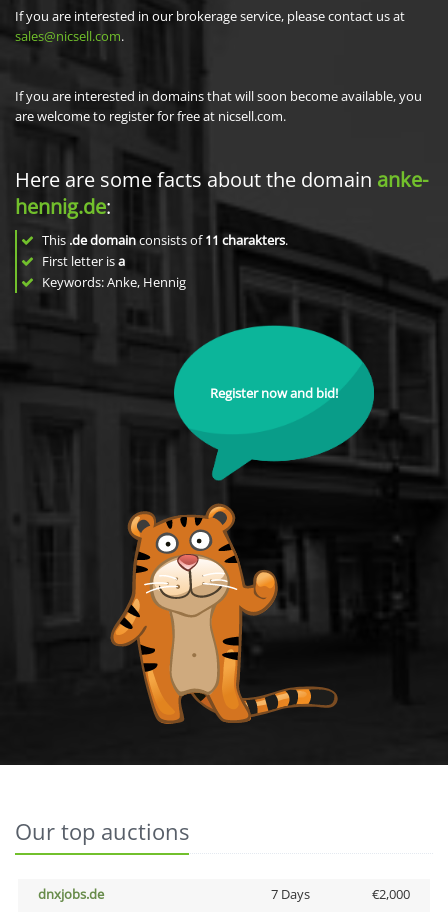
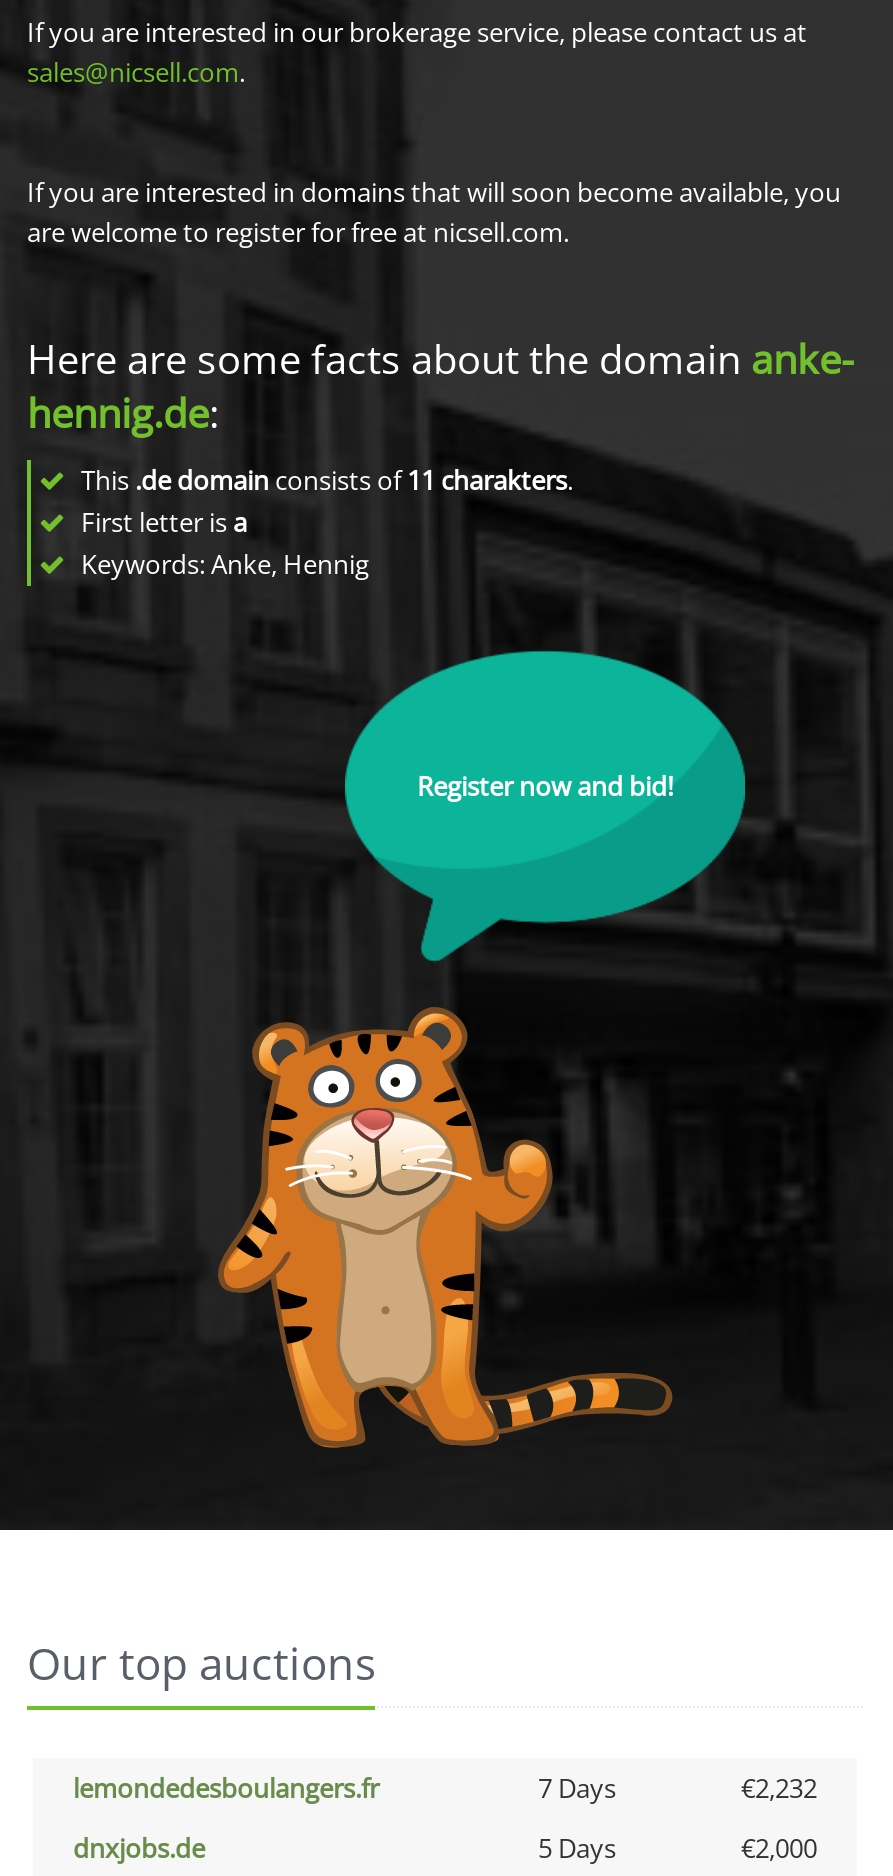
none -> [73,1770,817,1806] lemondedesboulangers.fr | 7 Days | €2,232
[270,885,309,903] 7 Days -> [538,1830,616,1866] 5 Days

